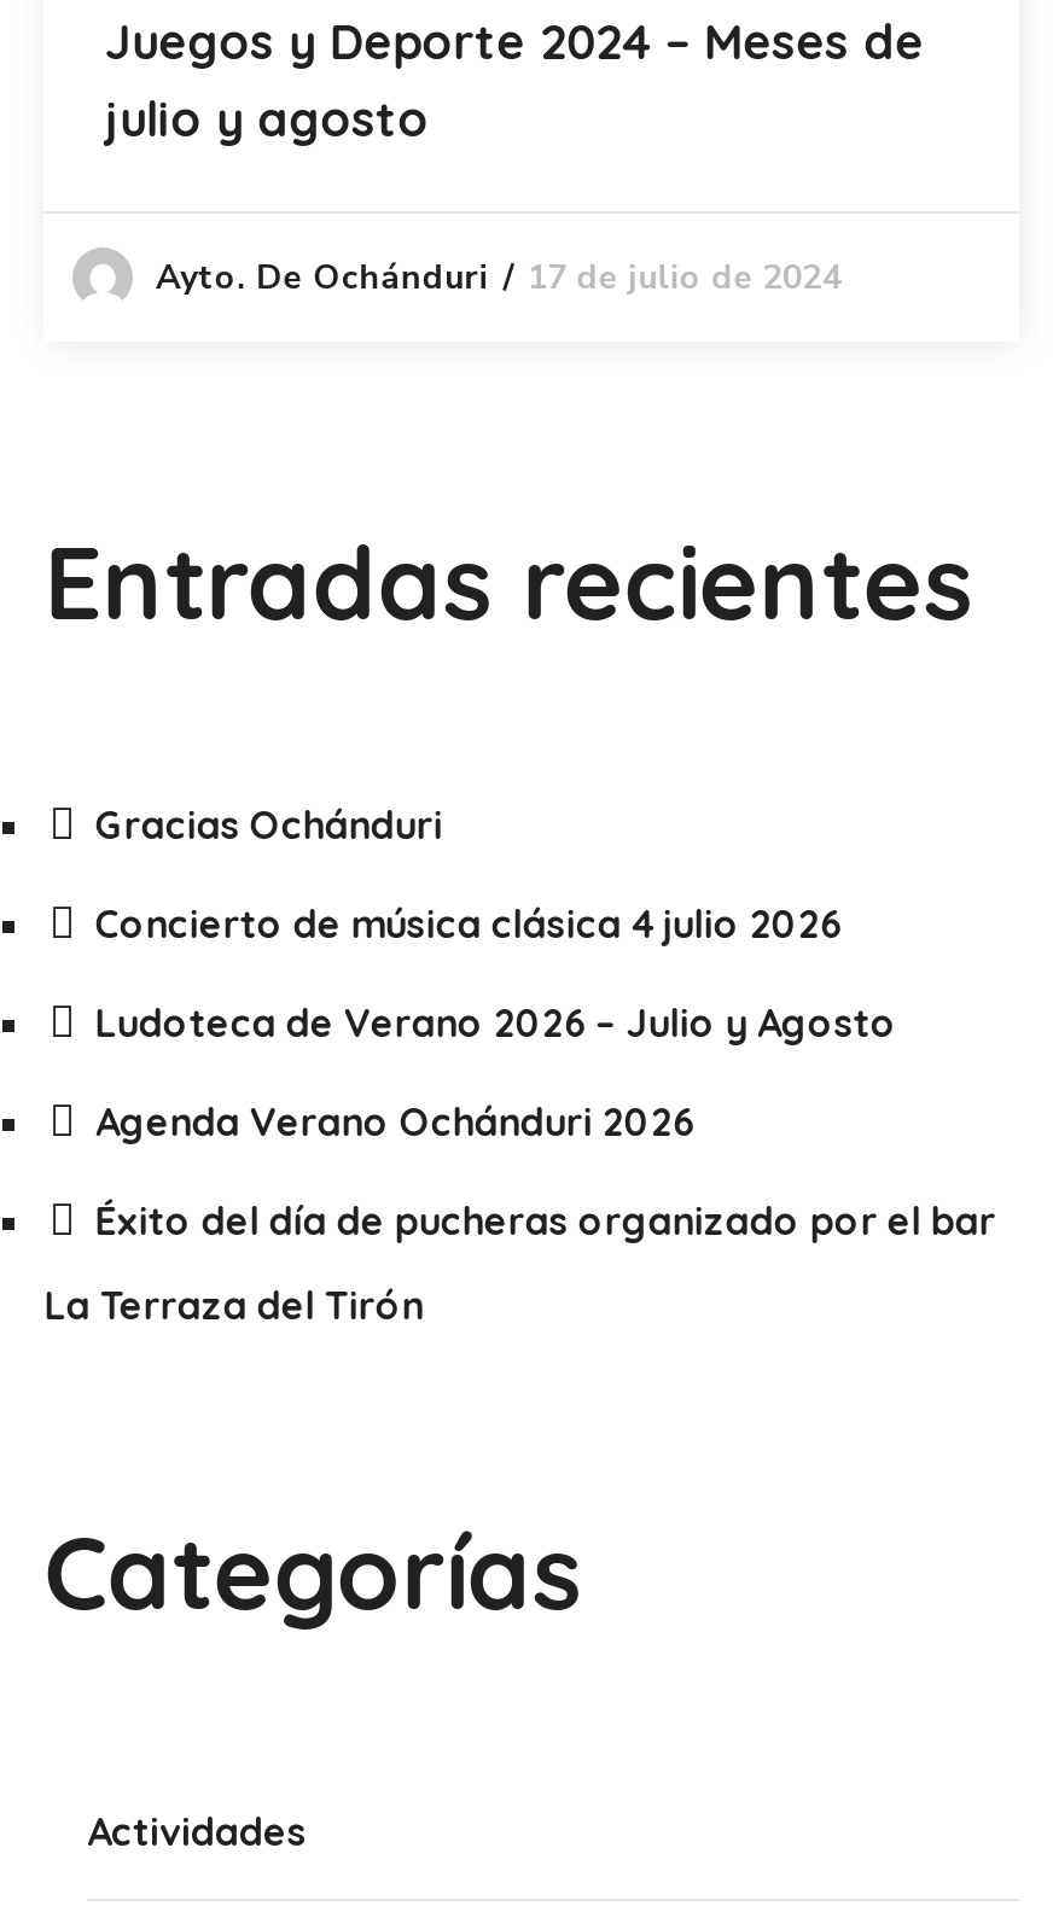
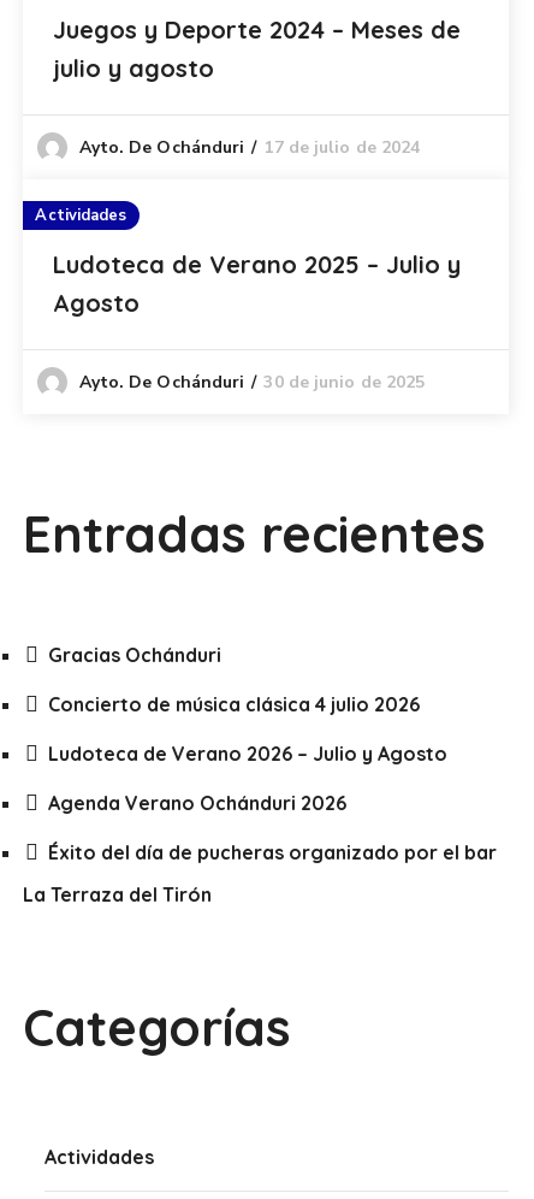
none -> [35,205,461,394] Actividades | Ludoteca de Verano 2025 – Julio y | Agosto | Ayto. De Ochánduri | 30 de junio de 2025

